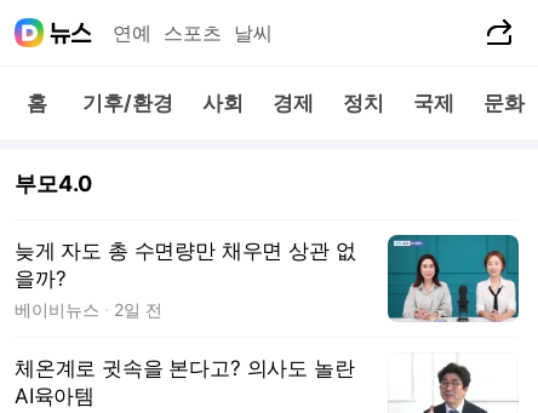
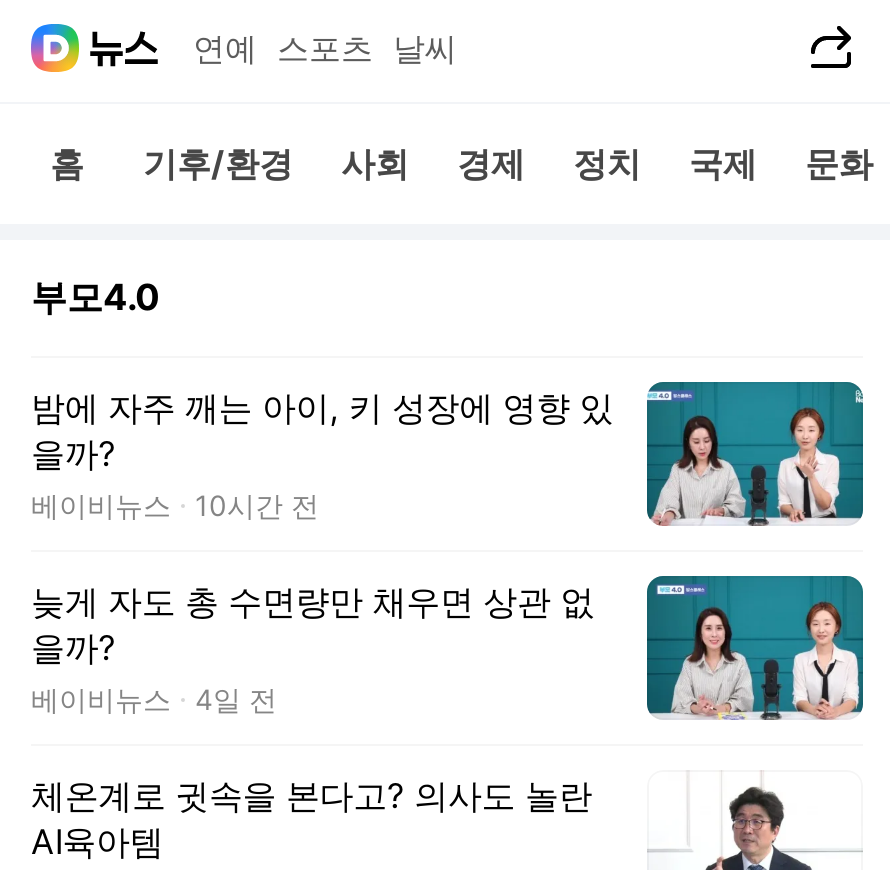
none -> [31,388,863,526] [image] | 밤에 자주 깨는 아이, 키 성장에 영향 있 | 을까? | 베이비뉴스 | 10시간 전
[15,299,162,320] 베이비뉴스 2일 전 -> [31,682,277,716] 베이비뉴스 4일 전

